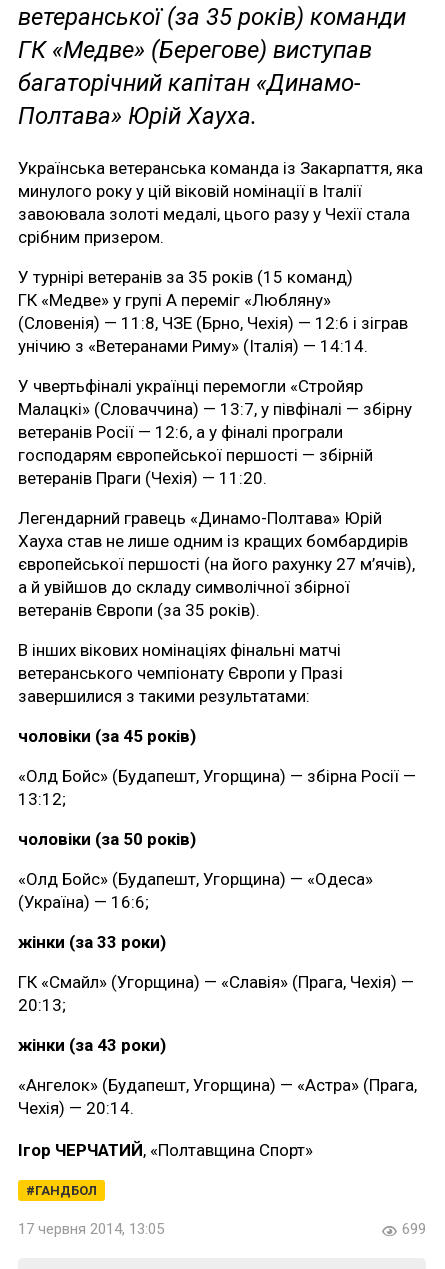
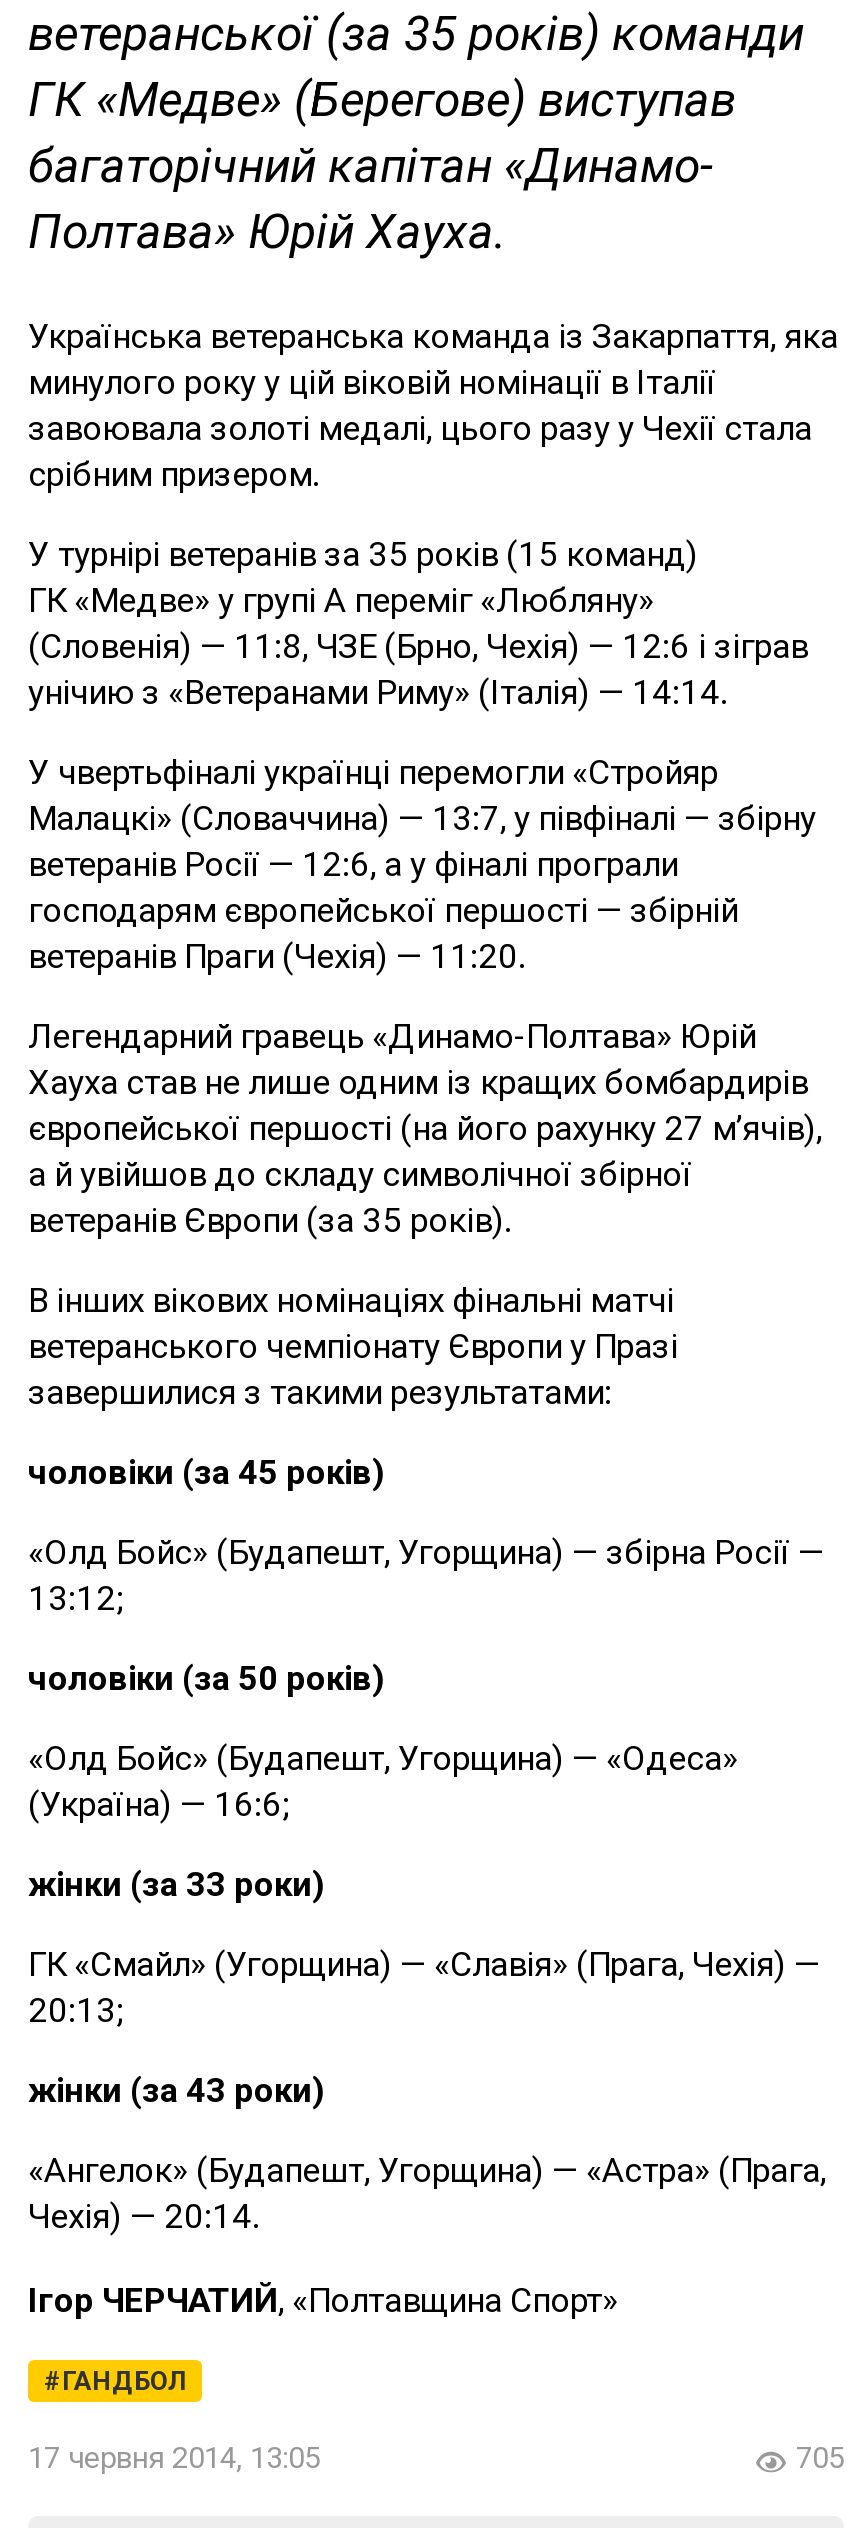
[402,1220,426,1238] 699 -> [796,2440,844,2476] 705

